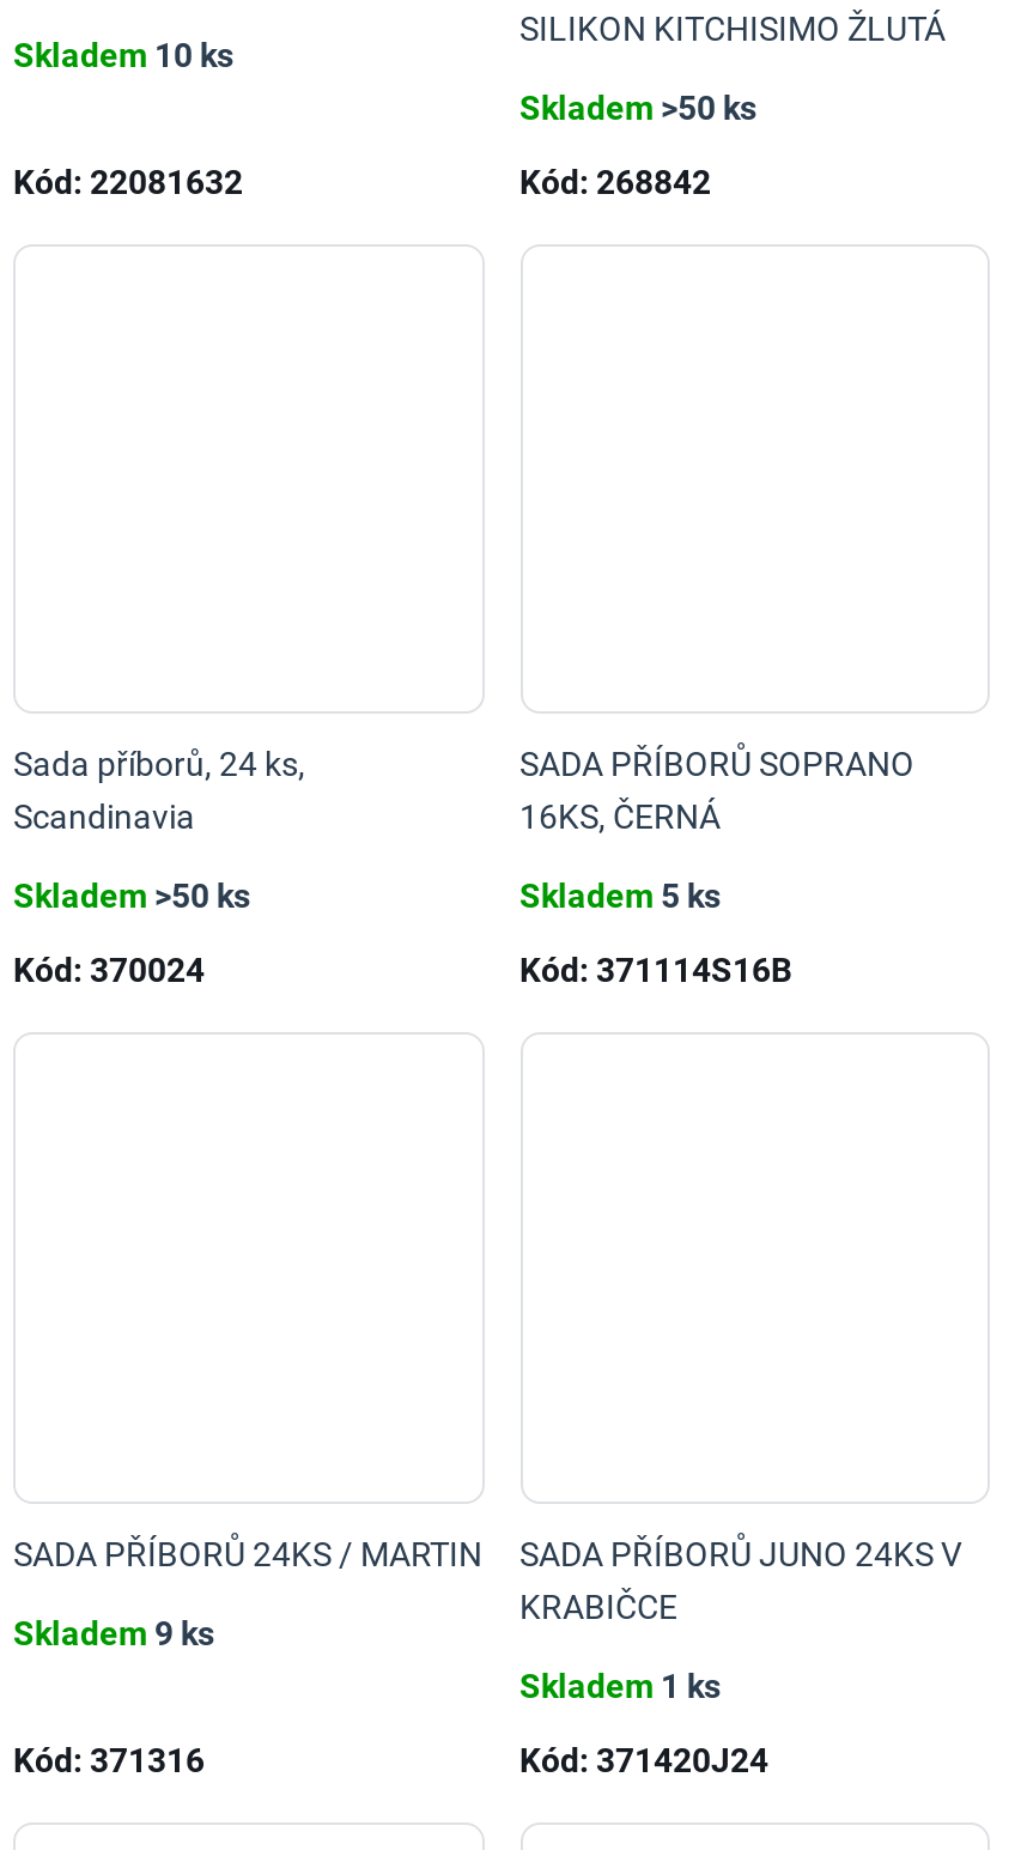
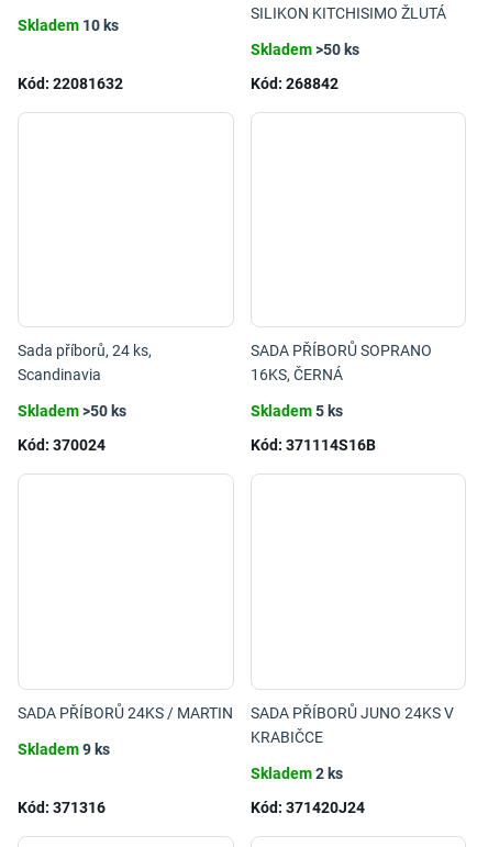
[519,1666,721,1704] Skladem 1 ks -> [250,764,342,782] Skladem 2 ks

